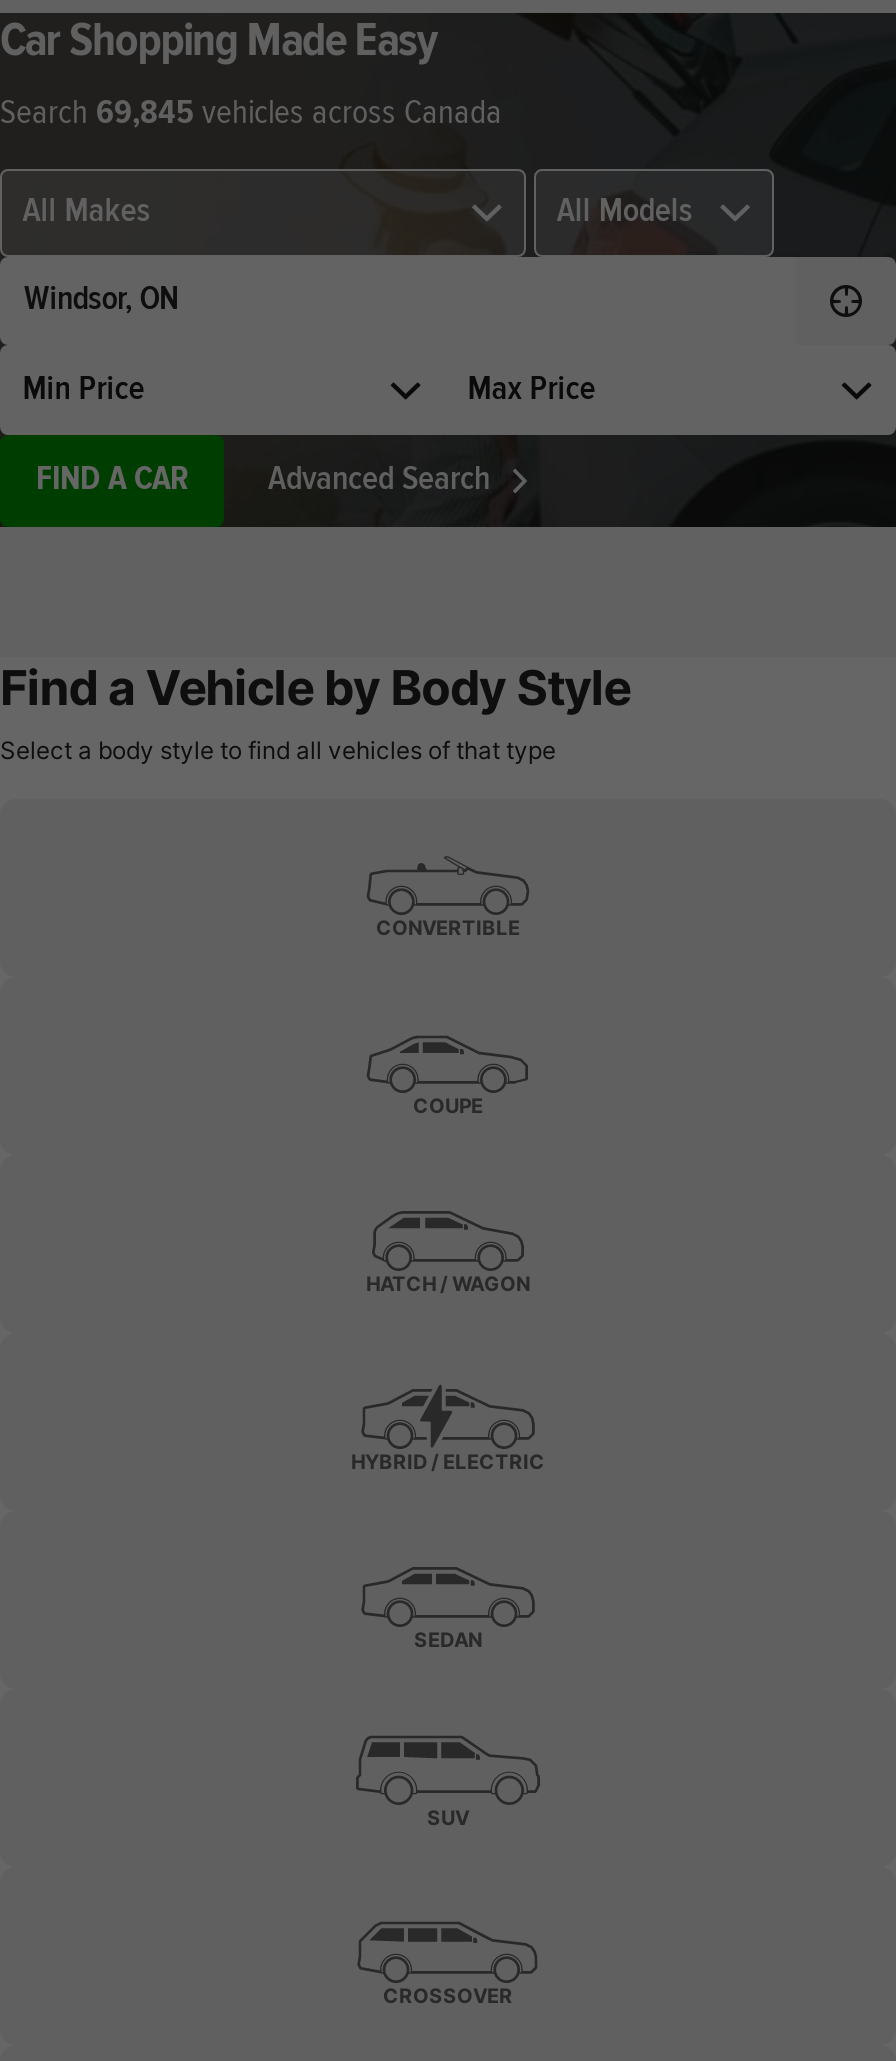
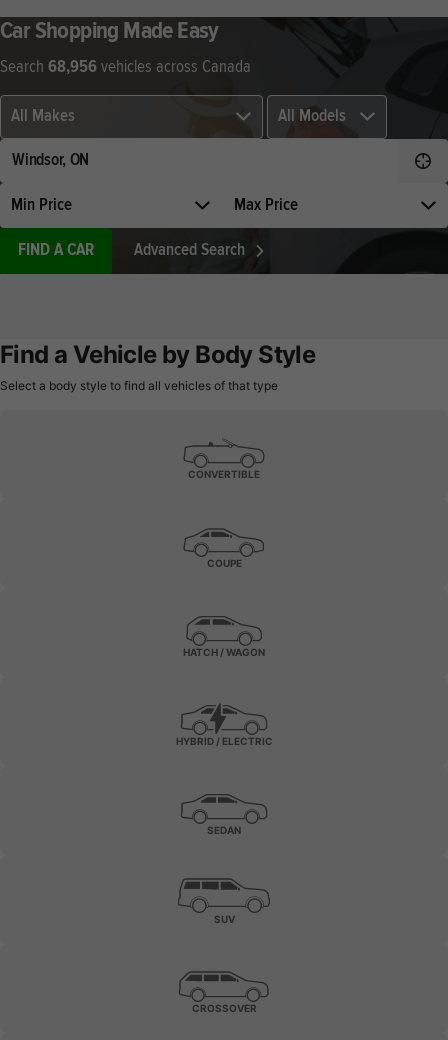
[0,93,502,135] Search 69,845 vehicles across Canada -> [0,57,251,78] Search 68,956 vehicles across Canada

